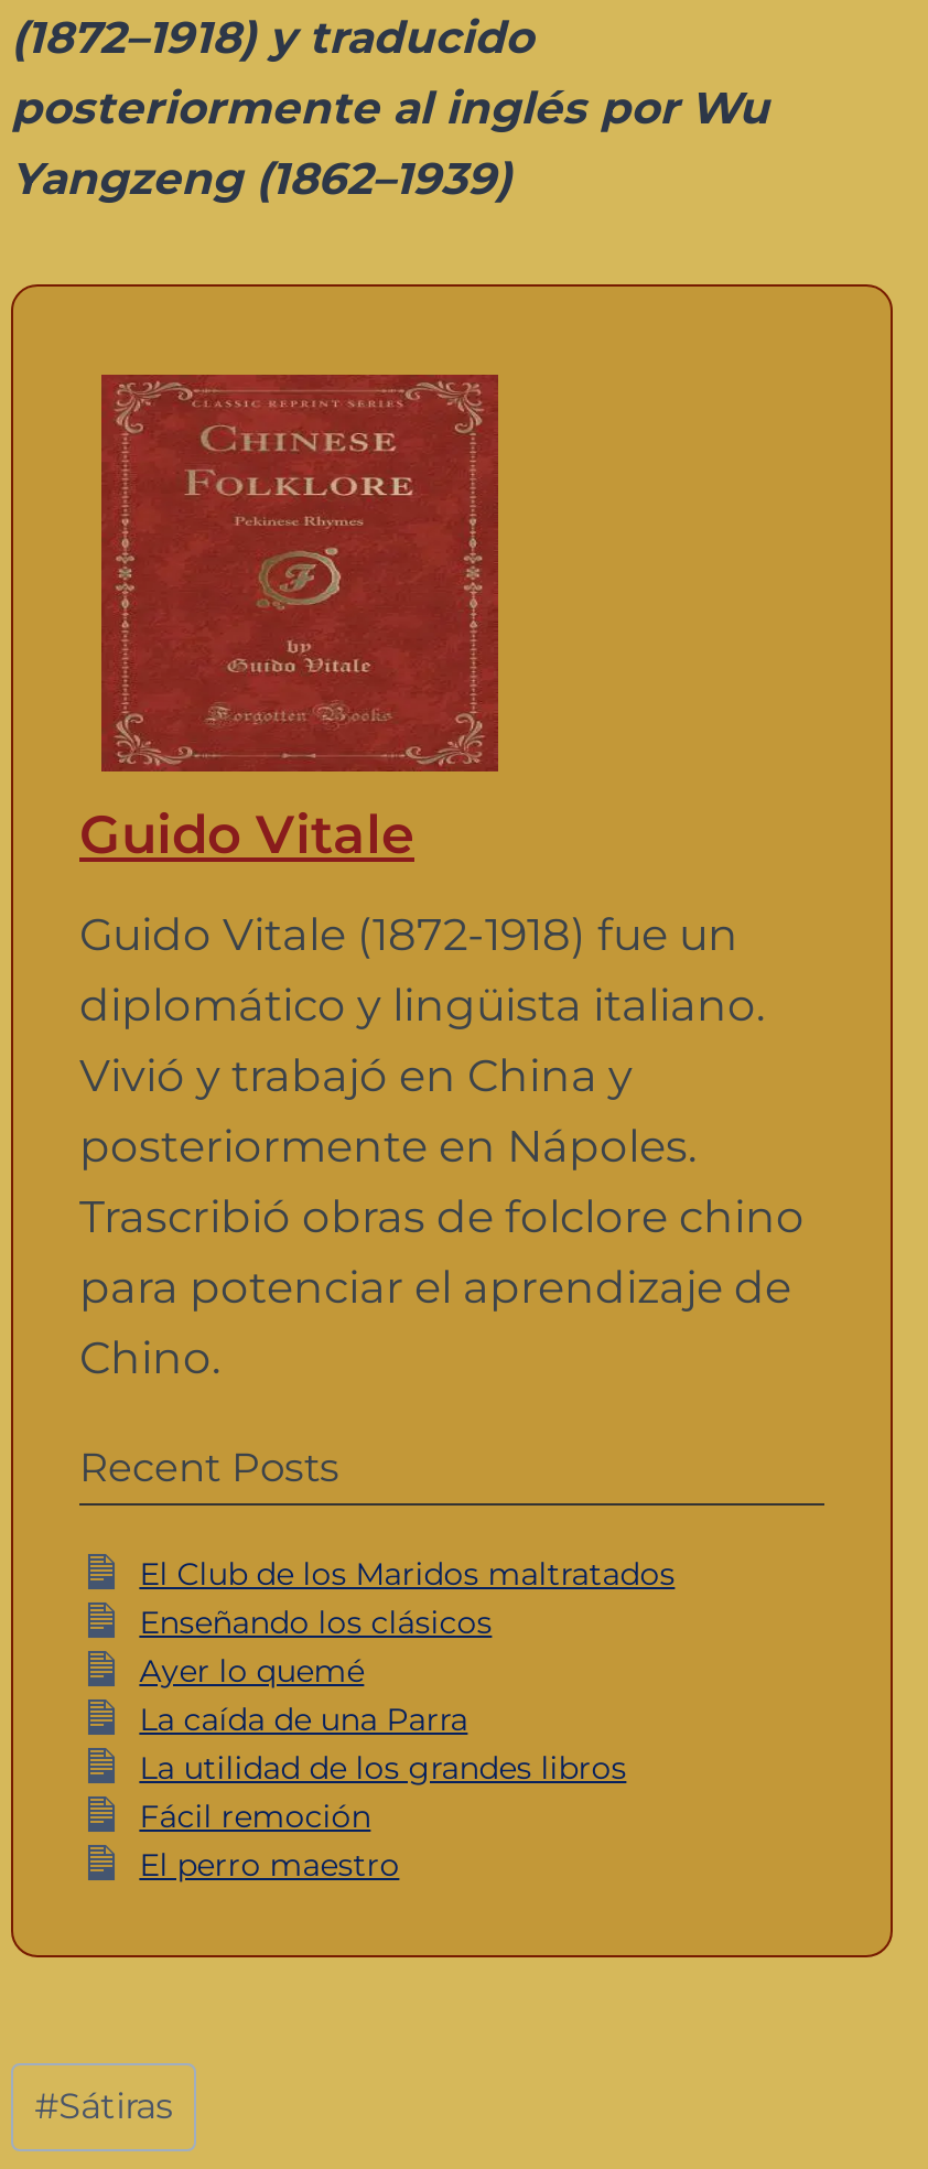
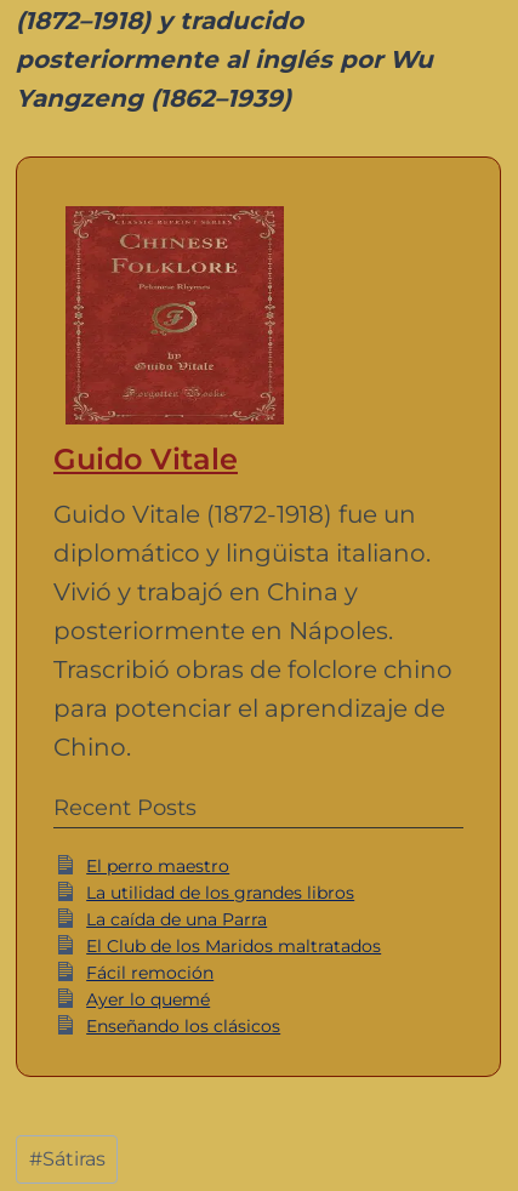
moved [139,1554,675,1836] -> [86,882,381,1037]: La utilidad de los grandes libros | La caída de una Parra | El Club de los Maridos maltratados | Fácil remoción | Ayer lo quemé | Enseñando los clásicos
moved [139,1845,399,1885] -> [86,855,230,877]: El perro maestro

